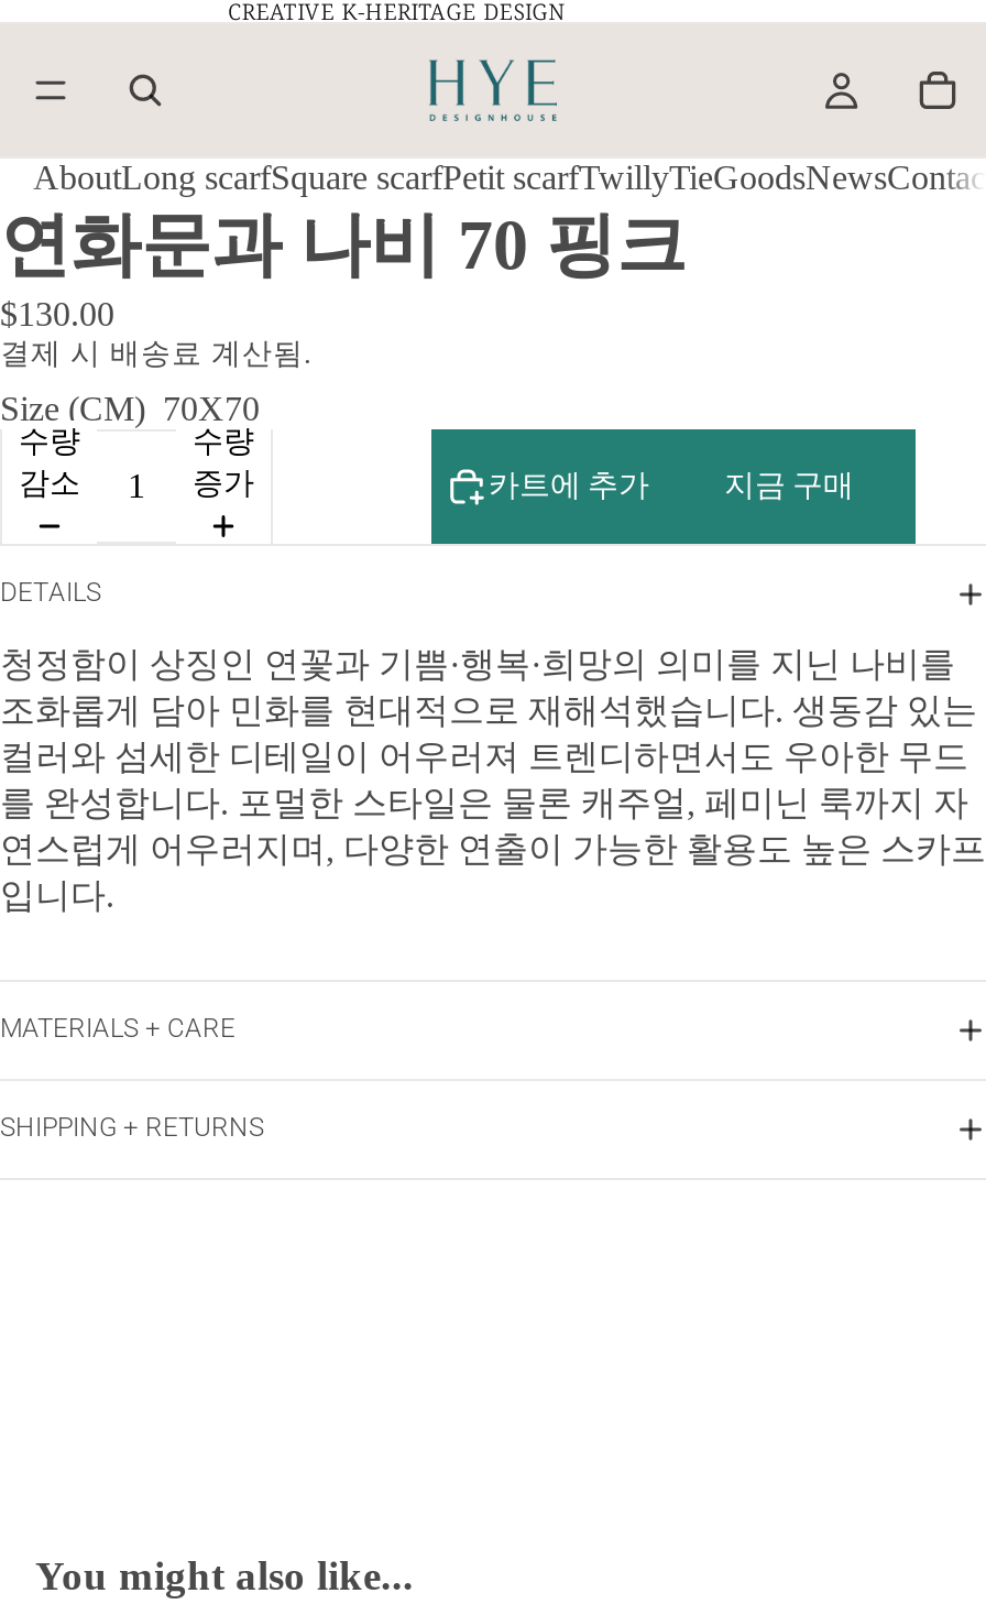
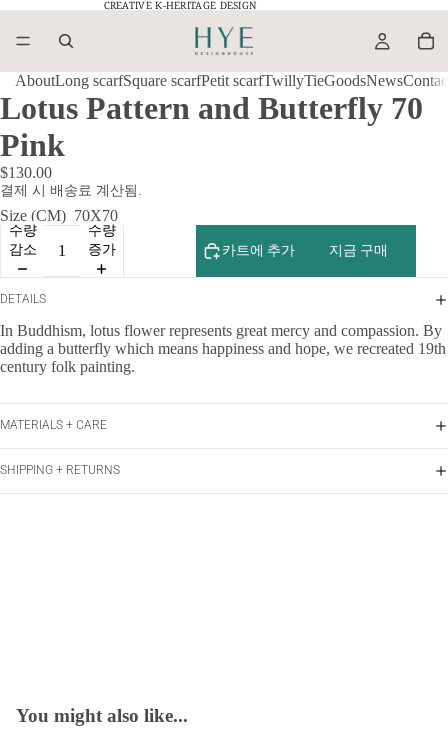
[0,205,687,284] 연화문과 나비 70 핑크 -> [0,90,423,163] Lotus Pattern and Butterfly 70 | Pink
moved [0,295,854,608] -> [0,164,388,306]: $130.00 | 결제 시 배송료 계산됨. | Size (CM) 70X70 | ... | 지금 구매 | DETAILS
[0,645,986,913] 청정함이 상징인 연꽃과 기쁨·행복·희망의 의미를 지닌 나비를 | 조화롭게 담아 민화를 현대적으로 재해석했습니다. 생동감 있는 | 컬러와 섬세한 디테일이 어우러져 트렌디하면서도 우아한 무드 | 를 완성합니다. 포멀한 스타일은 물론 캐주얼, 페미닌 룩까지 자 | 연스럽게 어우러지며, 다양한 연출이 가능한 활용도 높은 스카프 | 입니다. -> [0,322,446,375] In Buddhism, lotus flower represents great mercy and compassion. By | adding a butterfly which means happiness and hope, we recreated 19th | century folk painting.
moved [0,1014,264,1144] -> [0,418,120,477]: MATERIALS + CARE | SHIPPING + RETURNS

